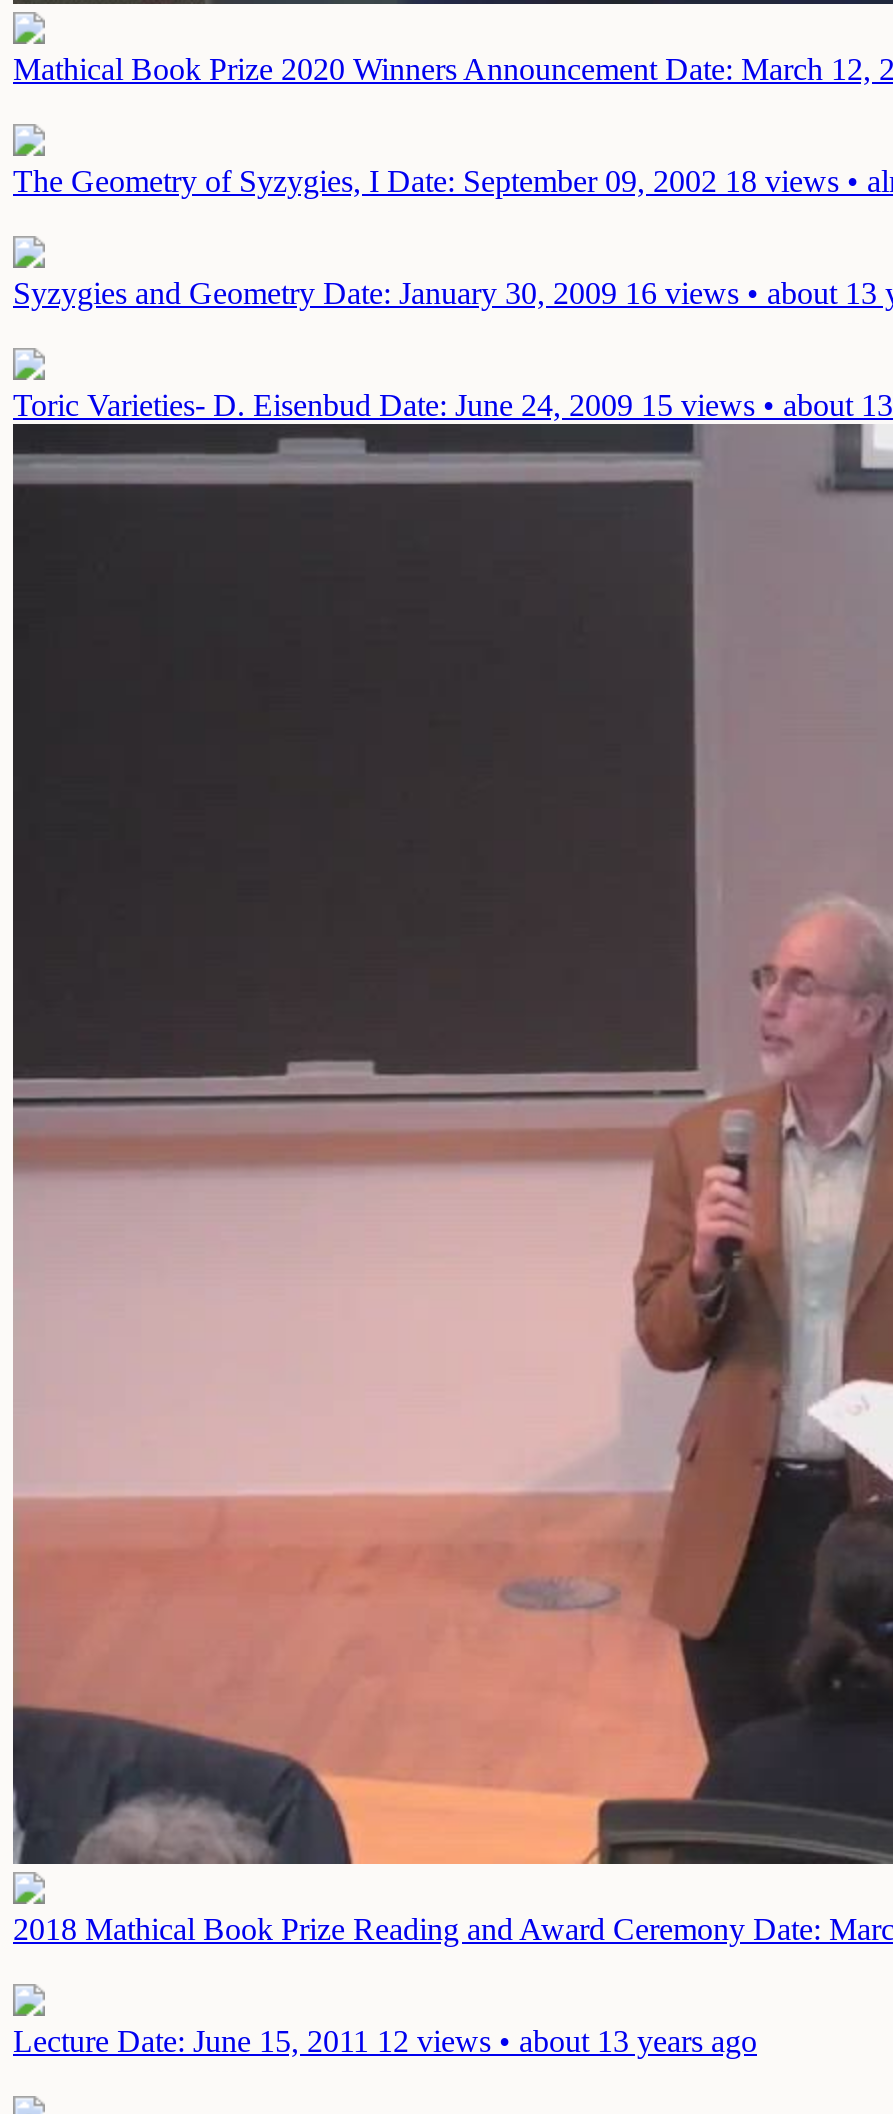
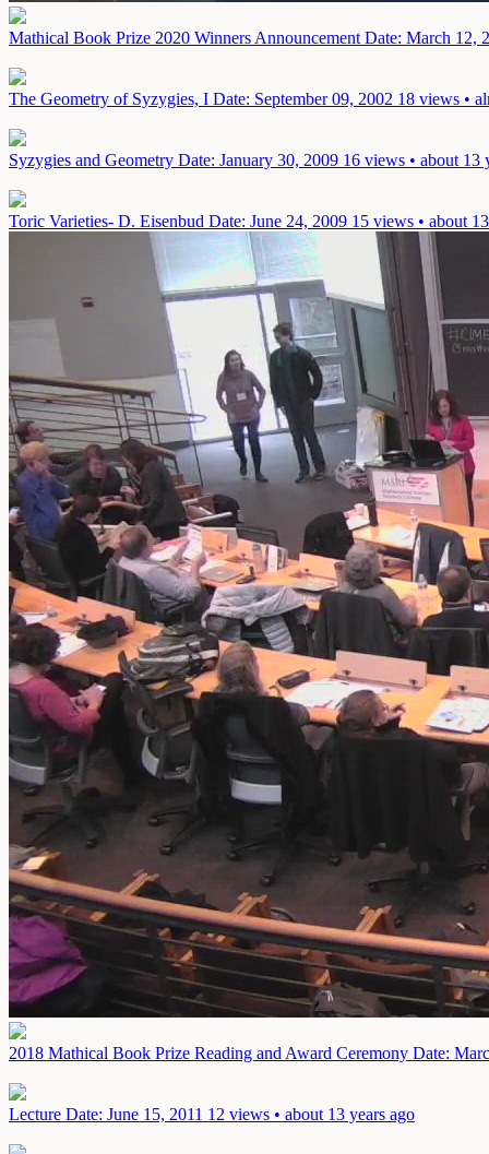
[11,426,887,1866] [image] -> [8,233,486,1019] [image]

